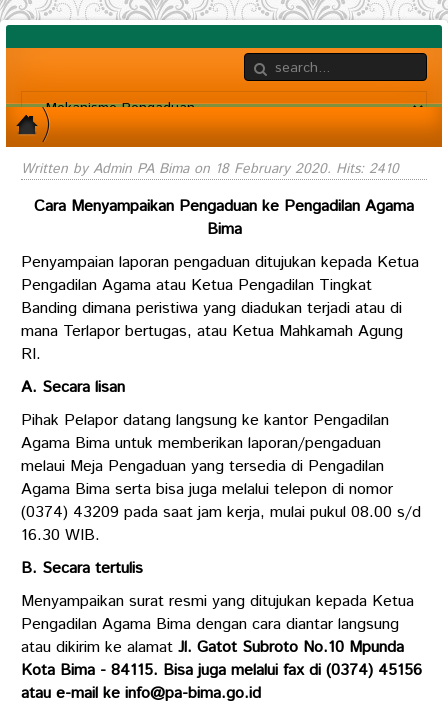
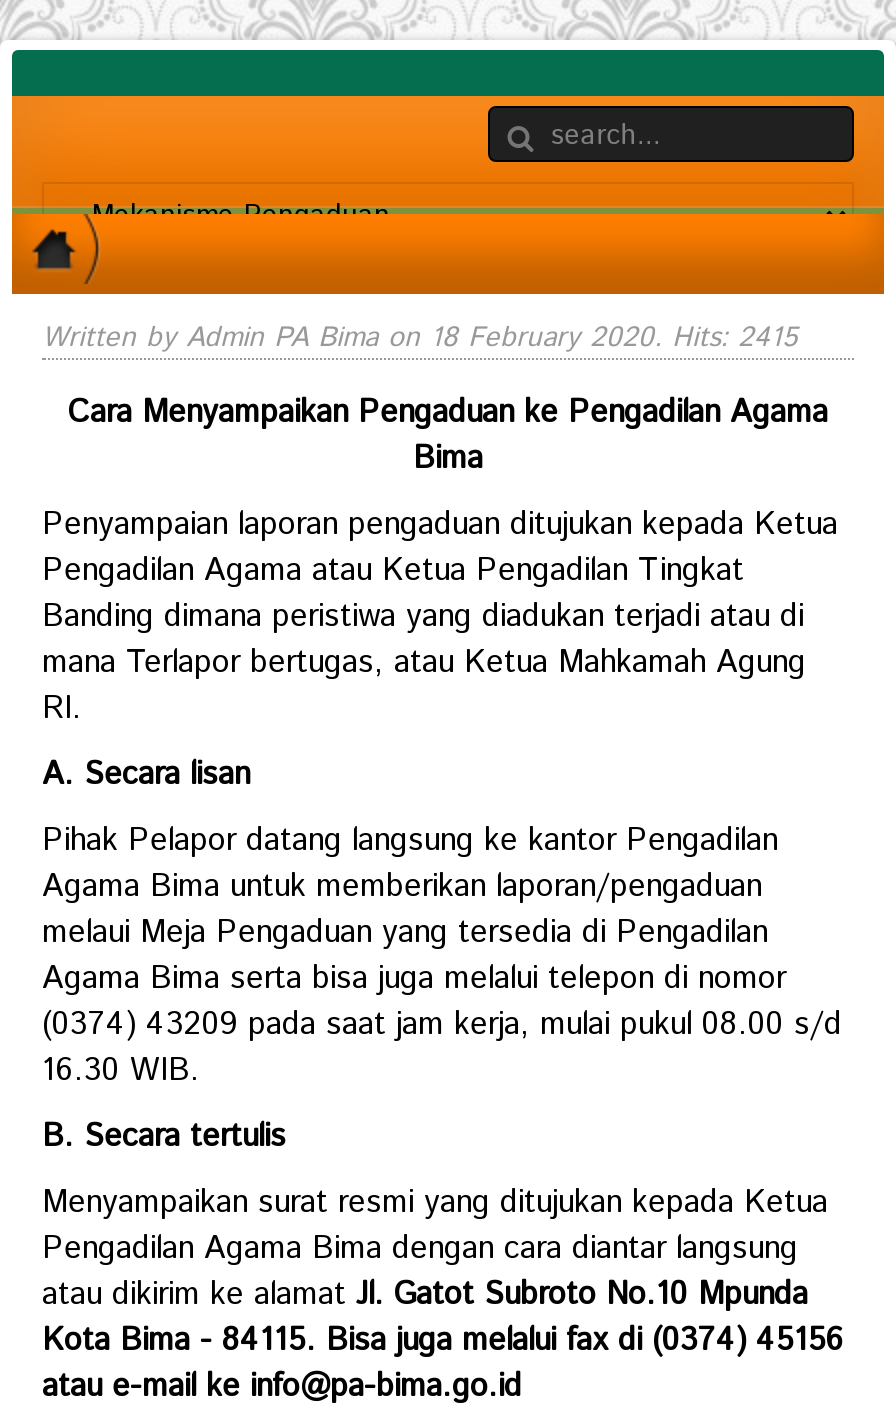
[21,159,399,179] Written by Admin PA Bima on 18 February 2020. Hits: 2410 -> [42,318,798,358] Written by Admin PA Bima on 18 February 2020. Hits: 2415

